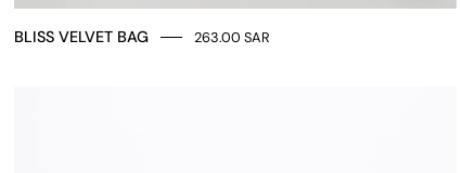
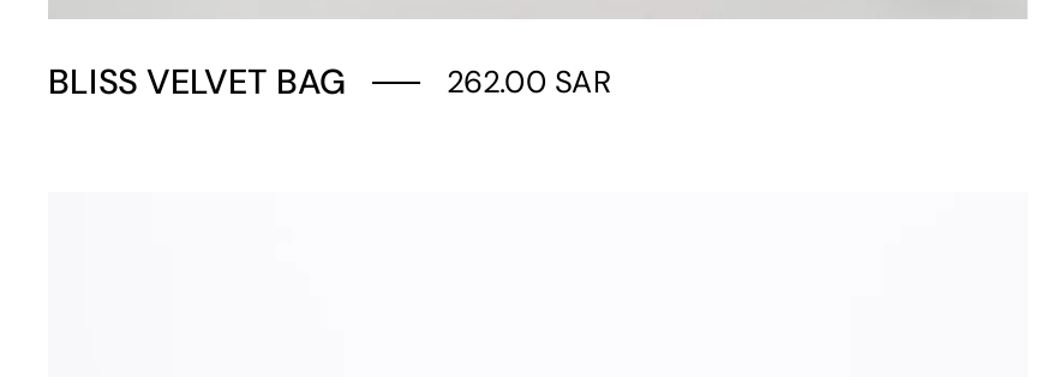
[194,28,270,46] 263.00 SAR -> [447,61,612,102] 262.00 SAR

